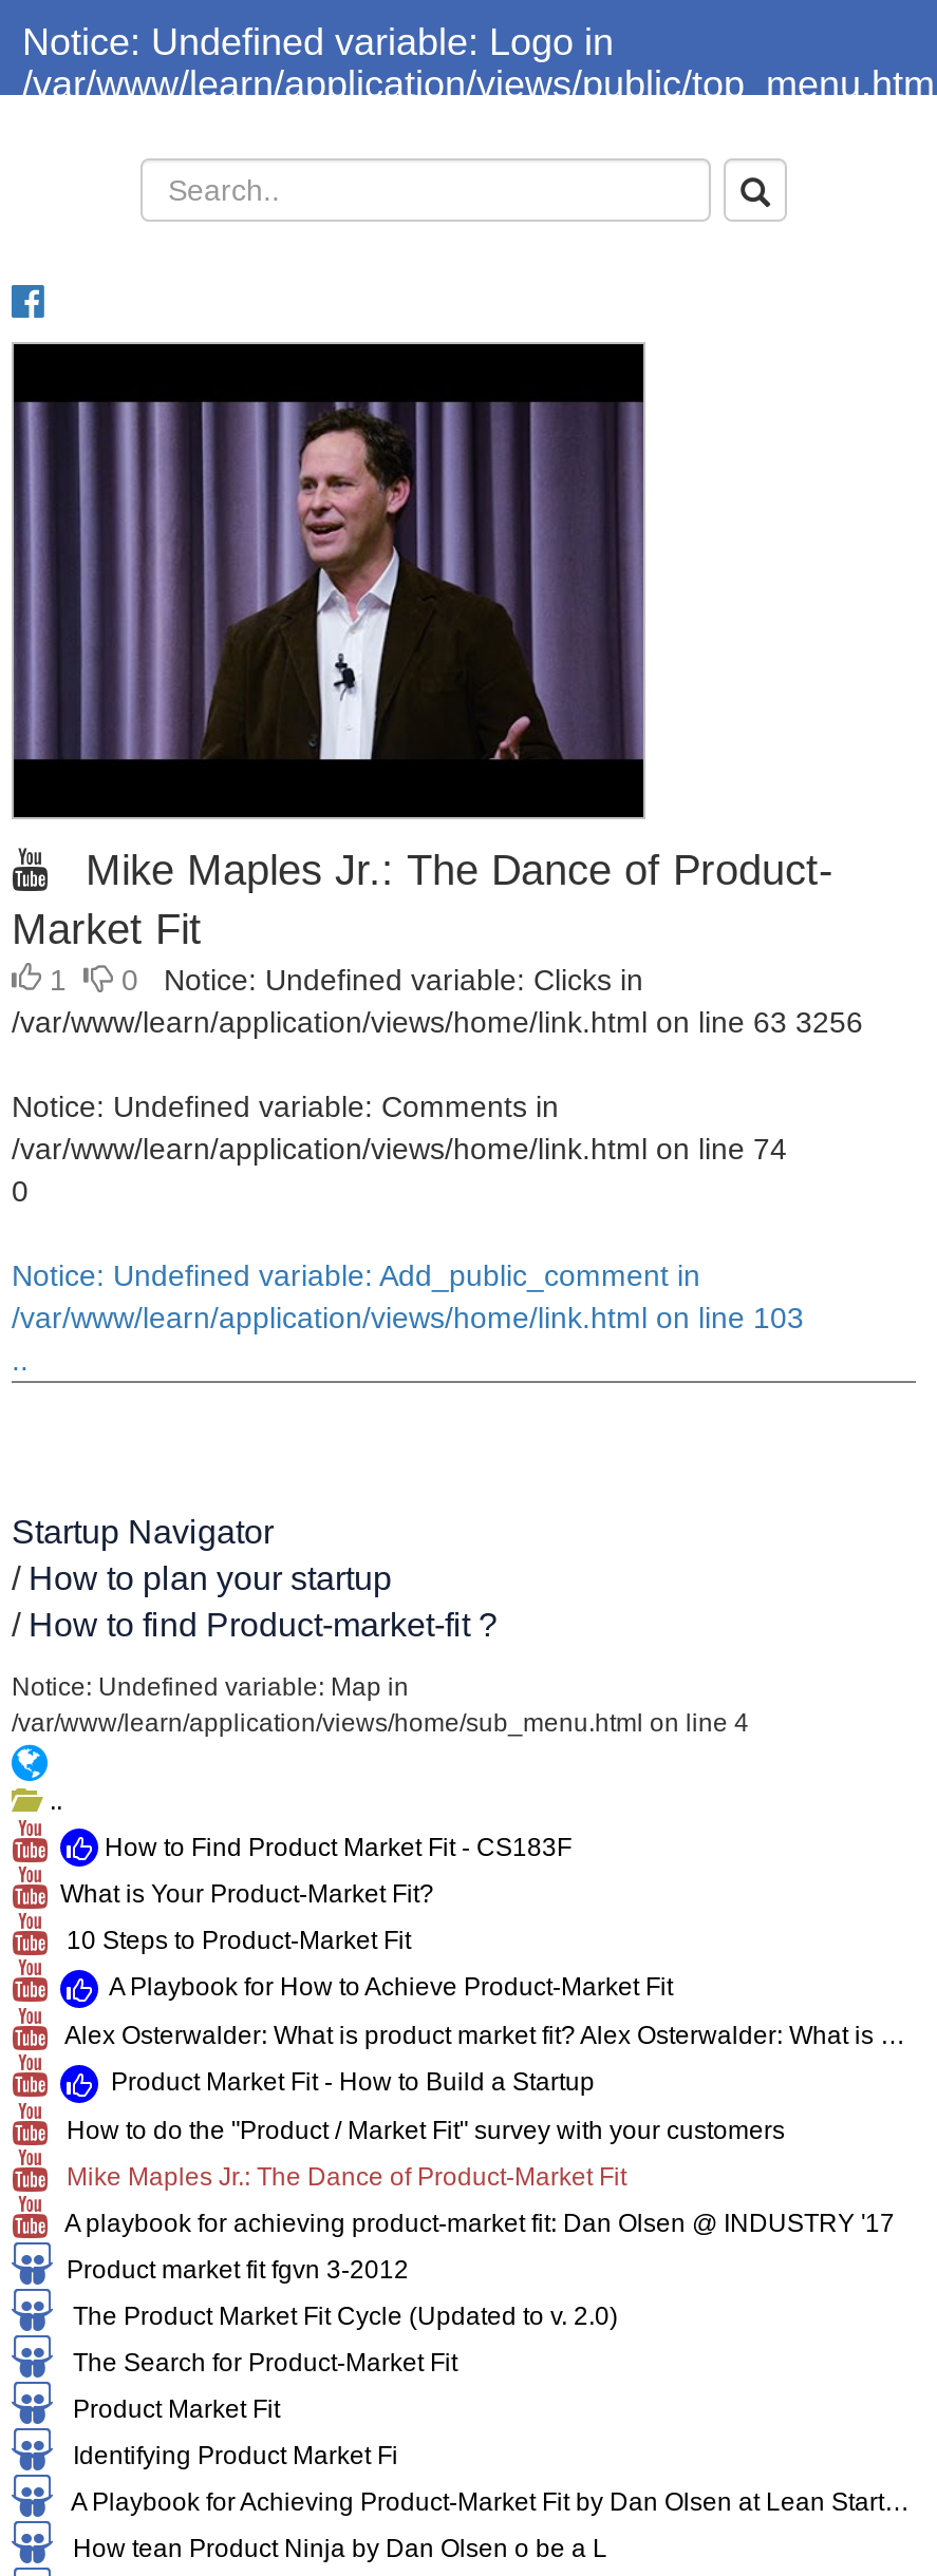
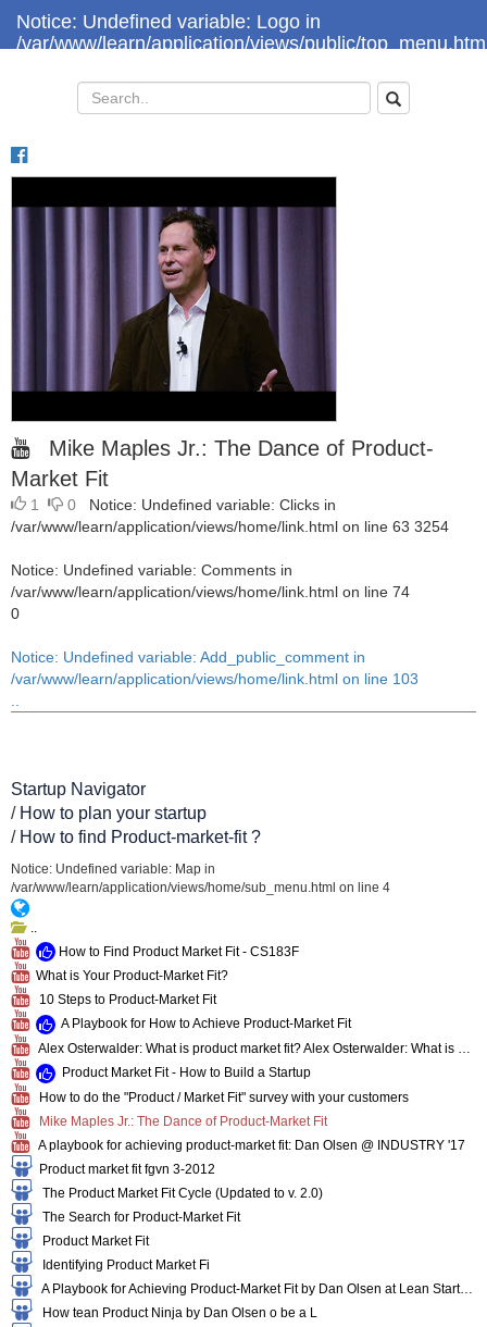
[12,1004,863,1038] /var/www/learn/application/views/home/link.html on line 63 3256 -> [11,517,449,535] /var/www/learn/application/views/home/link.html on line 63 3254

